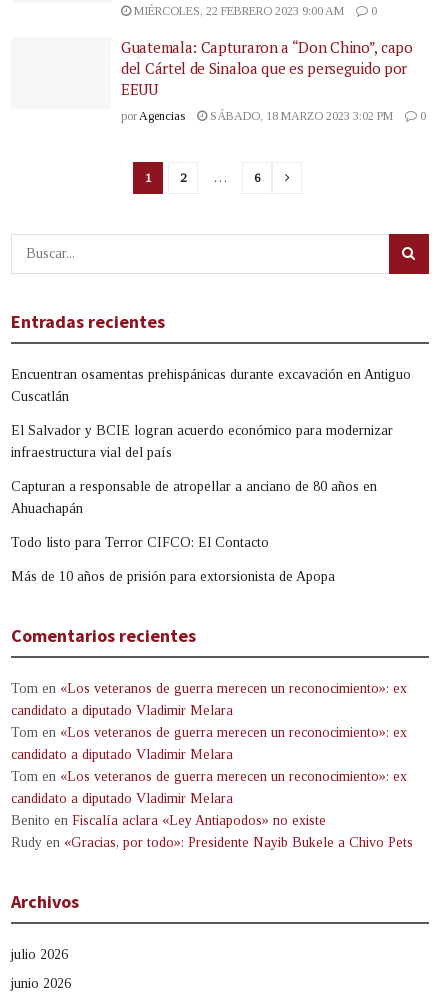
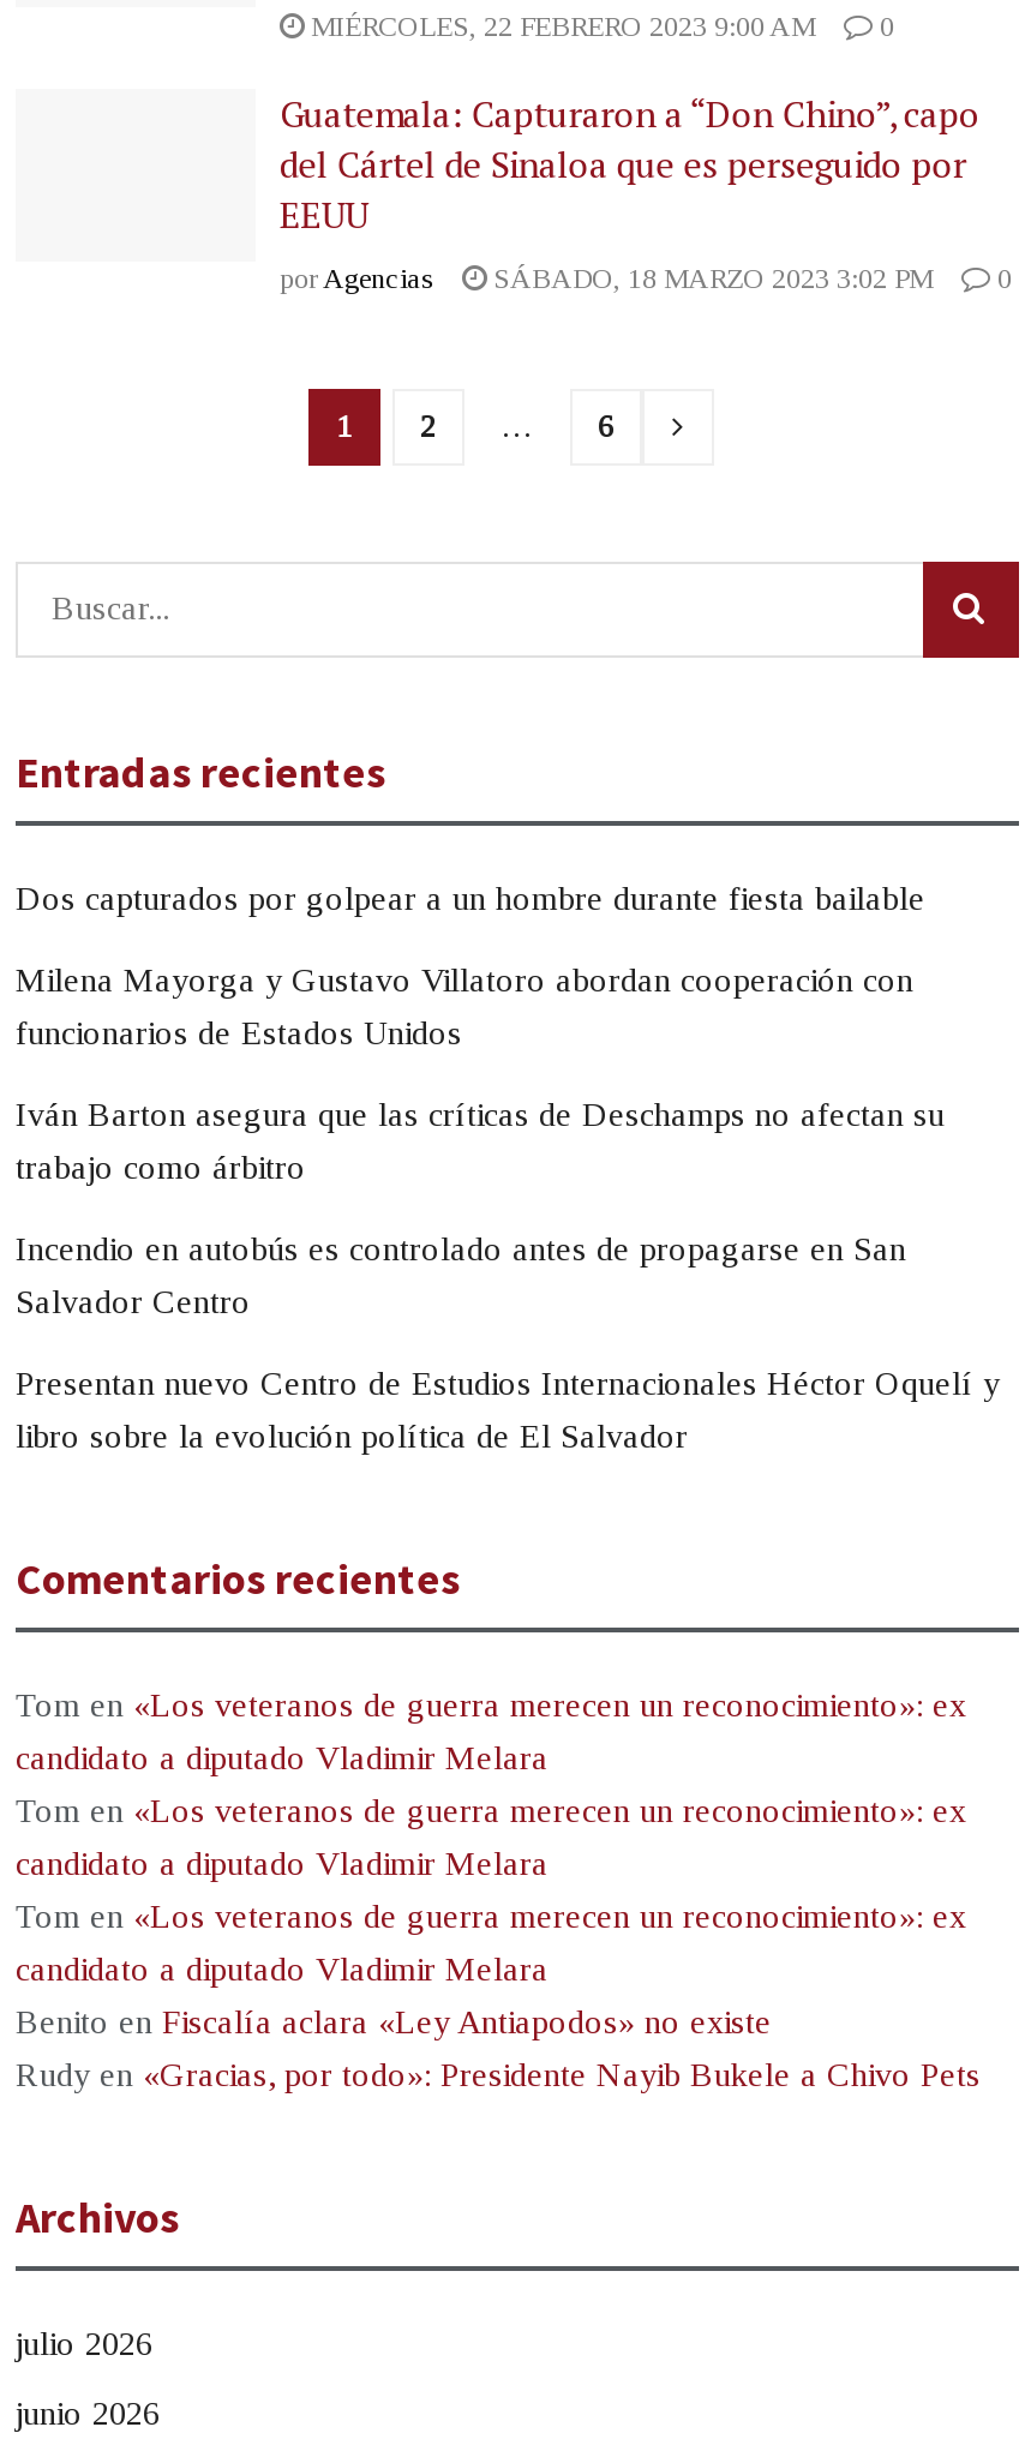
[11,367,411,584] Encuentran osamentas prehispánicas durante excavación en Antiguo | Cuscatlán | El Salvador y BCIE logran acuerdo económico para modernizar | infraestructura vial del país | Capturan a responsable de atropellar a anciano de 80 años en | Ahuachapán | Todo listo para Terror CIFCO: El Contacto | Más de 10 años de prisión para extorsionista de Apopa -> [16,881,1000,1455] Dos capturados por golpear a un hombre durante fiesta bailable | Milena Mayorga y Gustavo Villatoro abordan cooperación con | funcionarios de Estados Unidos | Iván Barton asegura que las críticas de Deschamps no afectan su | trabajo como árbitro | Incendio en autobús es controlado antes de propagarse en San | Salvador Centro | Presentan nuevo Centro de Estudios Internacionales Héctor Oquelí y | libro sobre la evolución política de El Salvador

